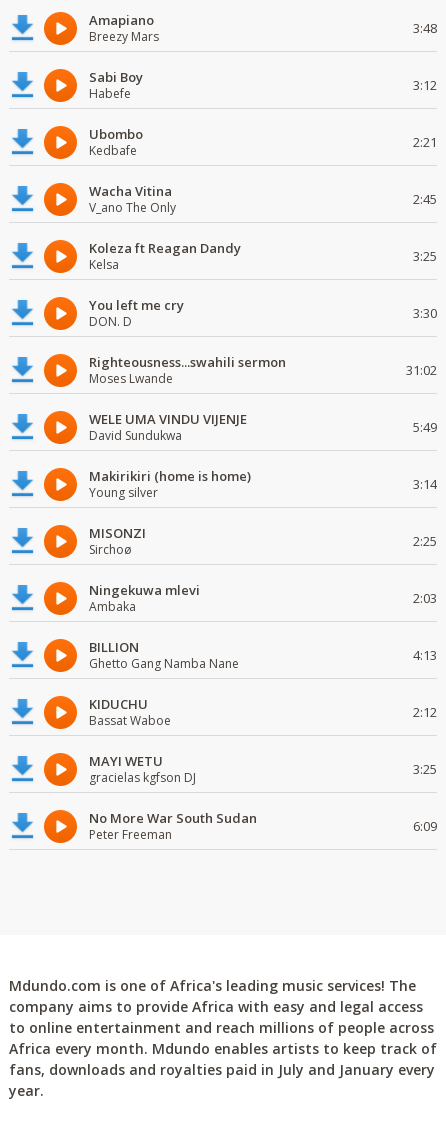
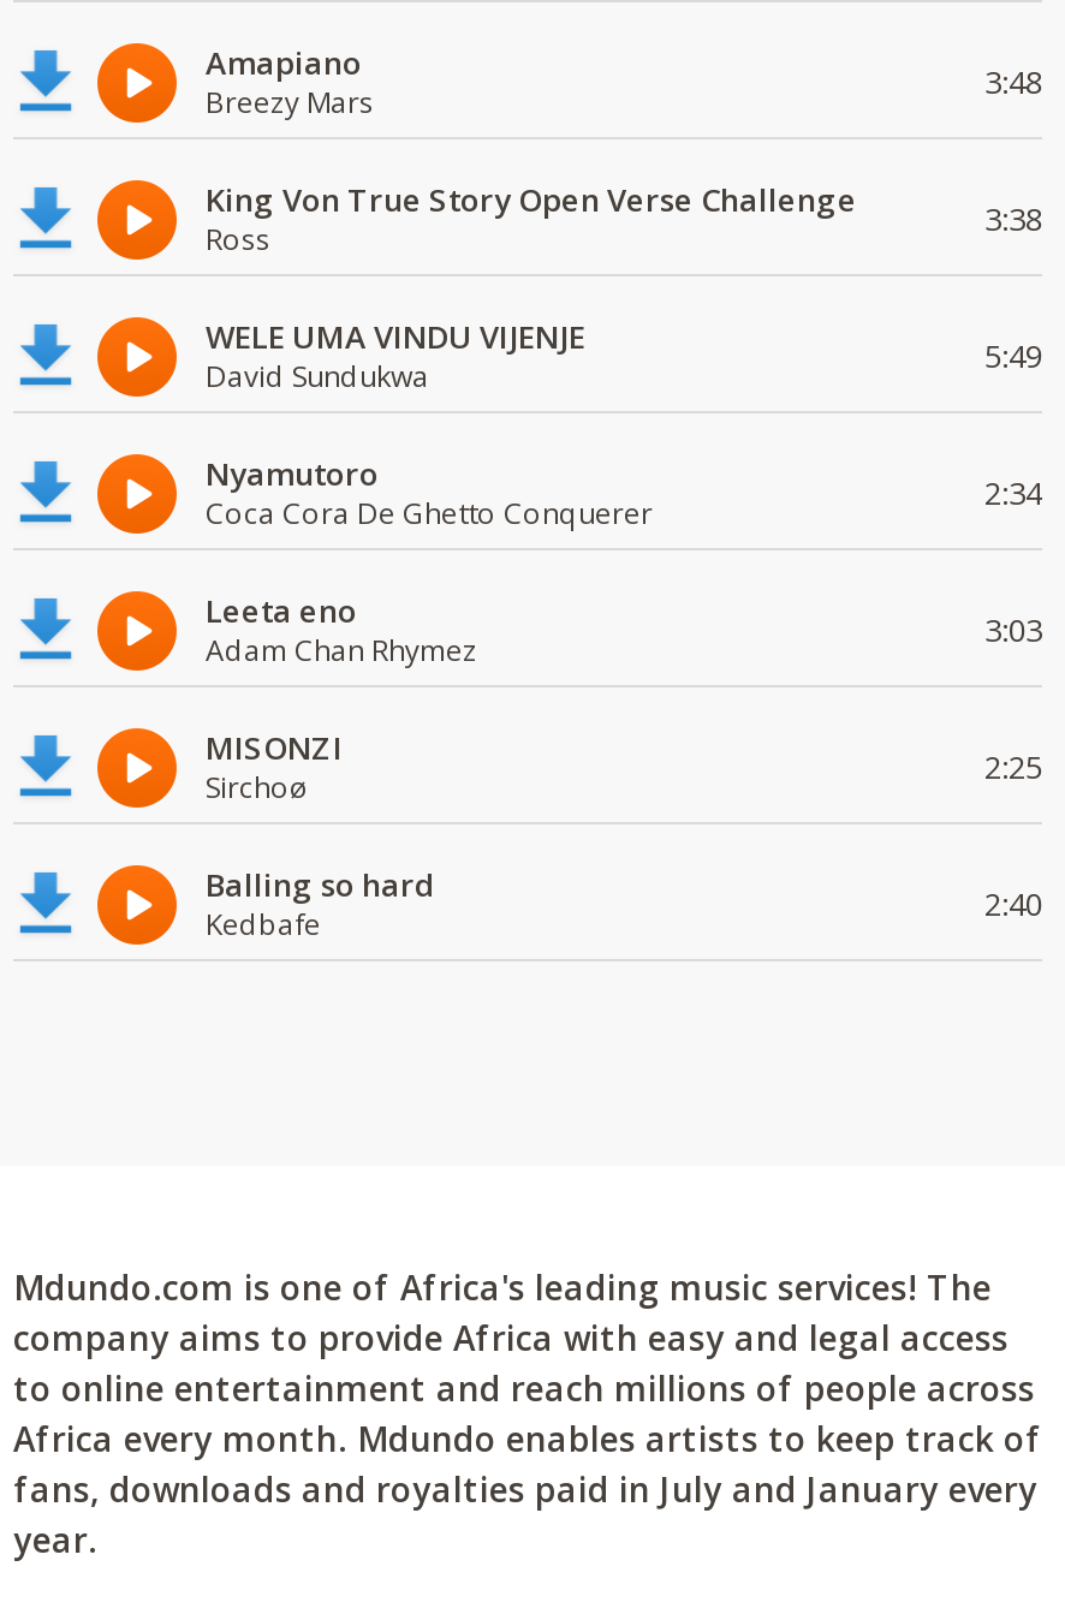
[89,68,437,387] Sabi Boy | Habefe | 3:12 | Ubombo | Kedbafe | 2:21 | Wacha Vitina | V_ano The Only | 2:45 | Koleza ft Reagan Dandy | Kelsa | 3:25 | You left me cry | DON. D | 3:30 | Righteousness...swahili sermon | Moses Lwande | 31:02 -> [206,178,1042,260] King Von True Story Open Verse Challenge | Ross | 3:38
[89,467,437,501] Makirikiri (home is home) | Young silver | 3:14 -> [206,452,1042,671] Nyamutoro | Coca Cora De Ghetto Conquerer | 2:34 | Leeta eno | Adam Chan Rhymez | 3:03
[89,581,437,843] Ningekuwa mlevi | Ambaka | 2:03 | BILLION | Ghetto Gang Namba Nane | 4:13 | KIDUCHU | Bassat Waboe | 2:12 | MAYI WETU | gracielas kgfson DJ | 3:25 | No More War South Sudan | Peter Freeman | 6:09 -> [206,863,1042,945] Balling so hard | Kedbafe | 2:40

